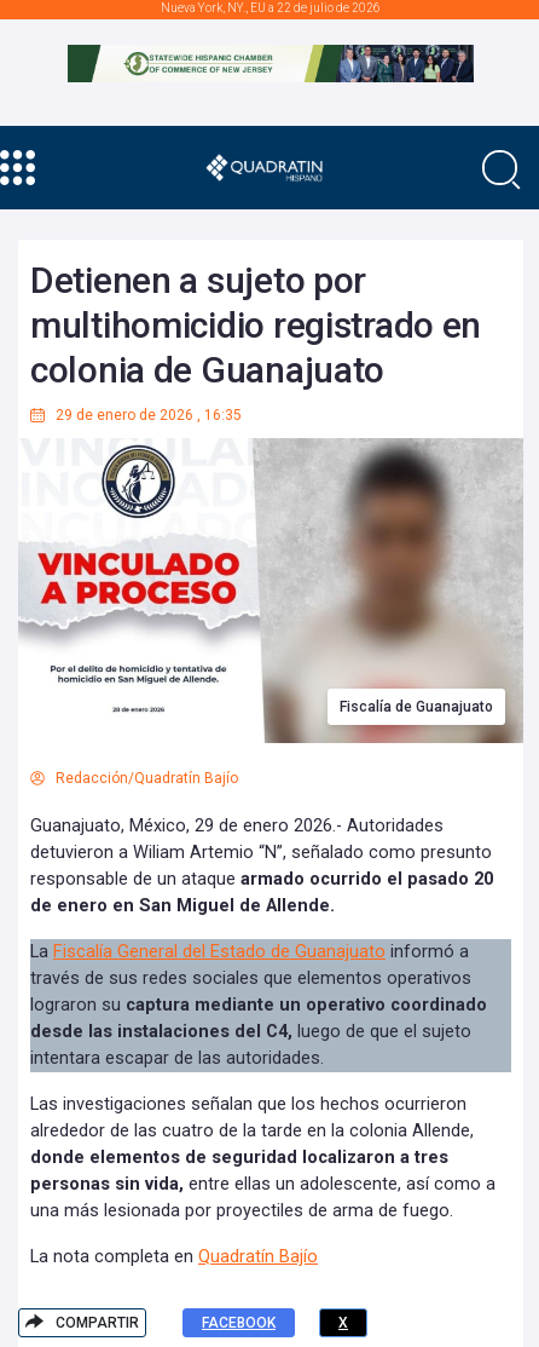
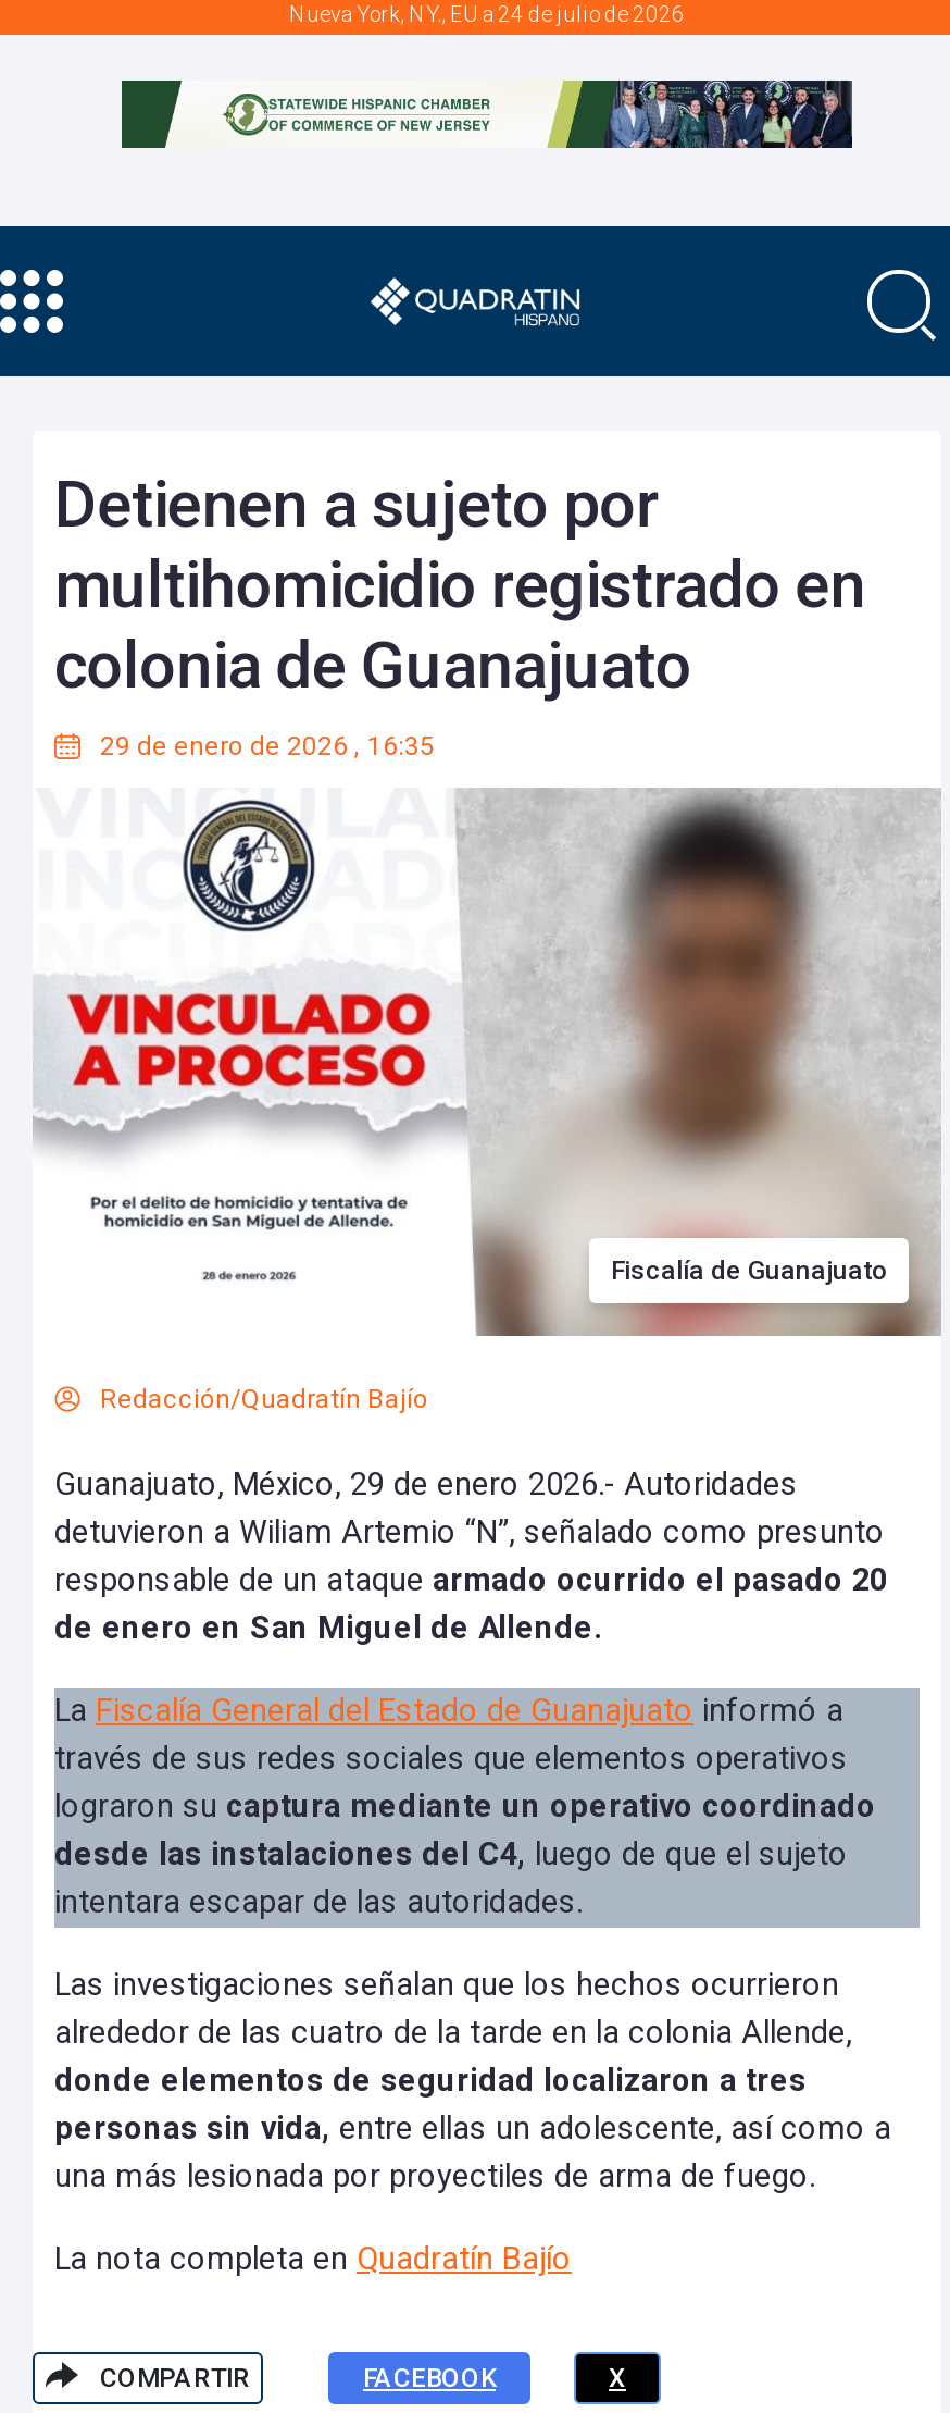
[161,1,381,15] Nueva York, NY., EU a 22 de julio de 2026 -> [289,2,685,26] Nueva York, NY., EU a 24 de julio de 2026

